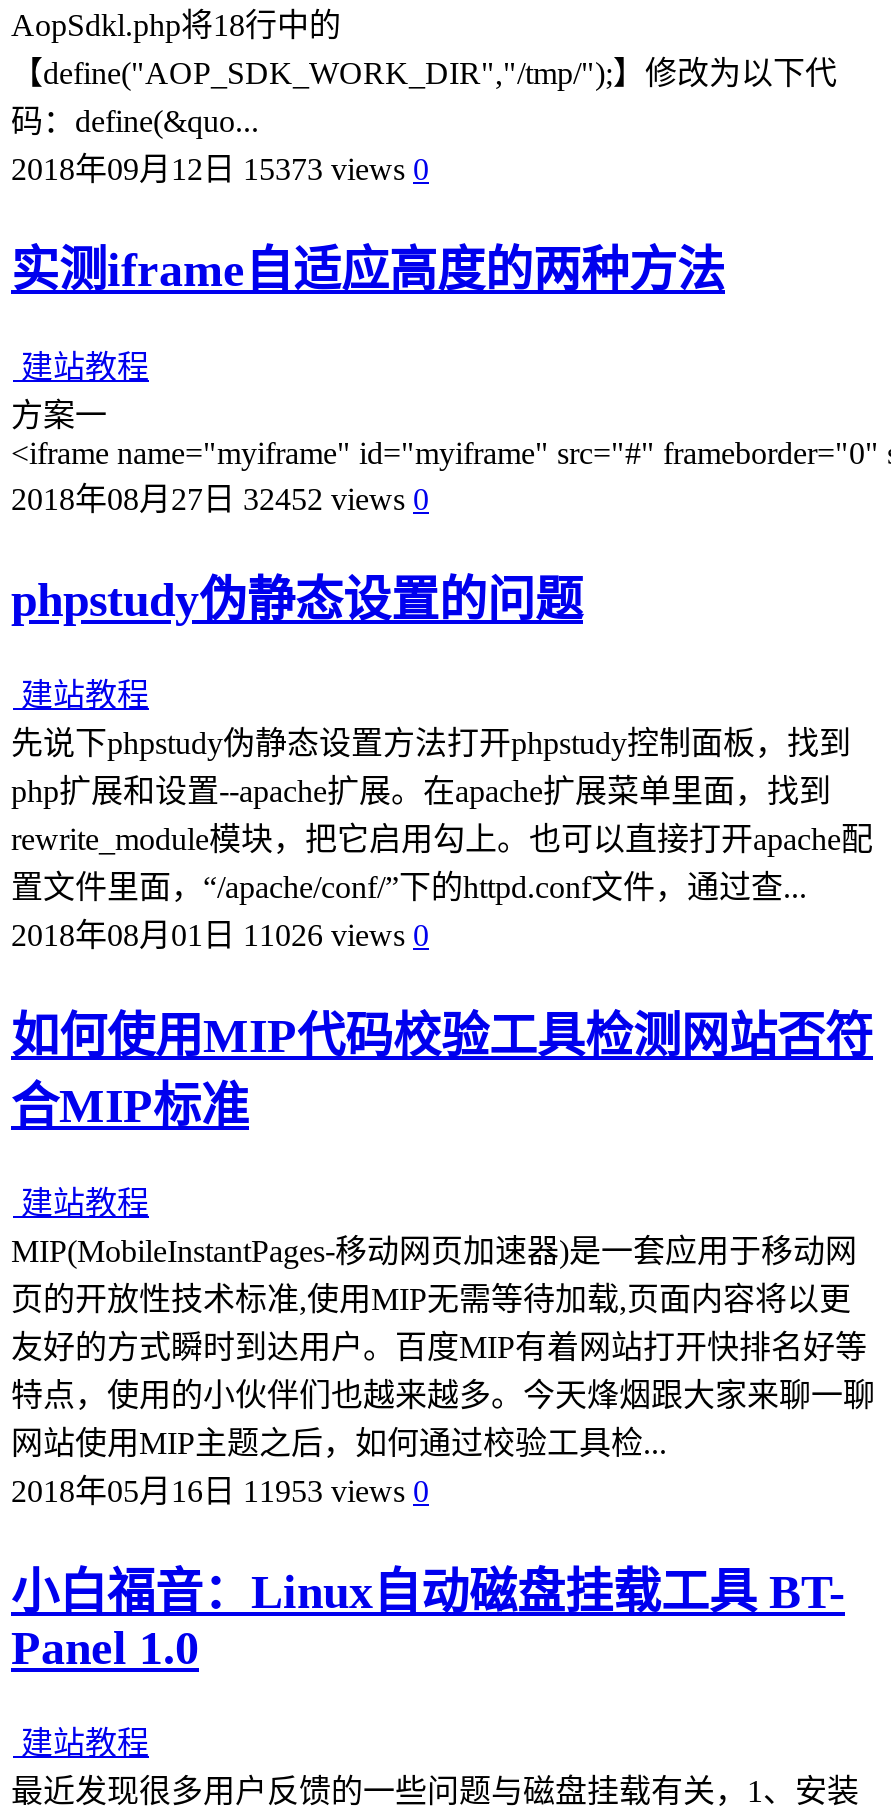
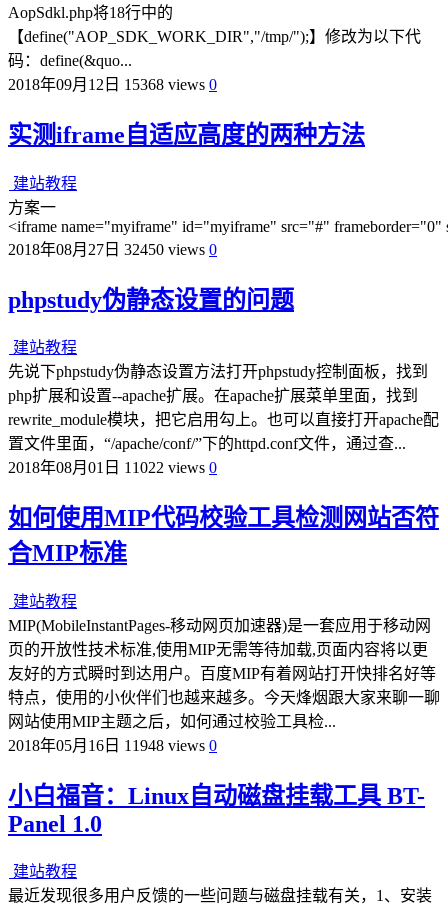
[11,152,429,186] 2018年09月12日15373 views 0 -> [8,76,217,93] 2018年09月12日15368 views 0
[11,481,429,515] 2018年08月27日32452 views 0 -> [8,241,217,258] 2018年08月27日32450 views 0
[11,919,429,953] 2018年08月01日11026 views 0 -> [8,459,217,476] 2018年08月01日11022 views 0
[11,1475,429,1509] 2018年05月16日11953 views 0 -> [8,737,217,754] 2018年05月16日11948 views 0

